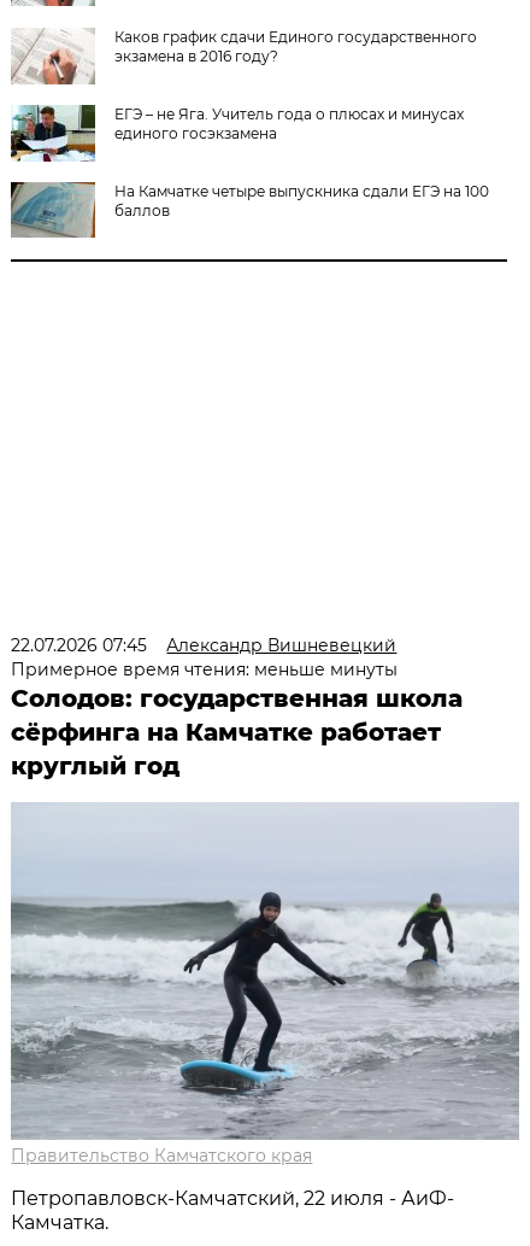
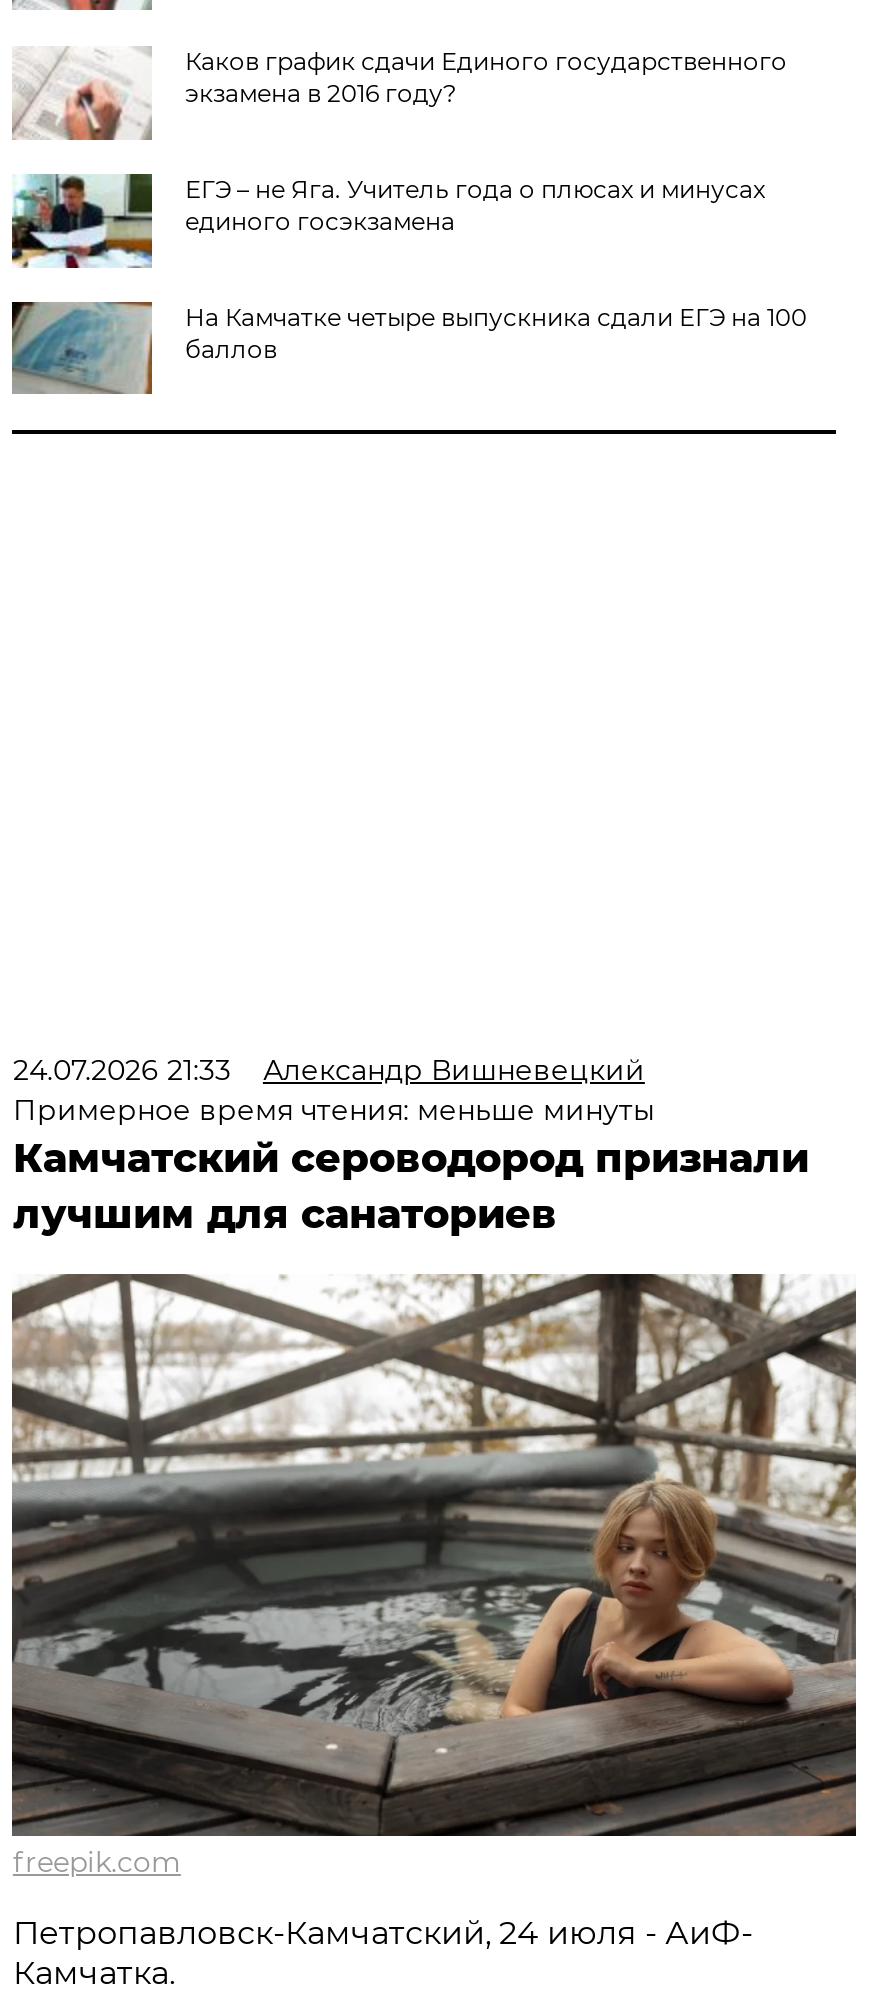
[11,634,397,656] 22.07.2026 07:45 Александр Вишневецкий -> [13,1052,645,1088] 24.07.2026 21:33 Александр Вишневецкий
[11,684,463,780] Солодов: государственная школа | сёрфинга на Камчатке работает | круглый год -> [13,1134,809,1238] Камчатский сероводород признали | лучшим для санаториев
[11,801,519,1166] [image] | Правительство Камчатского края -> [10,1272,858,1880] [image] | freepik.com
[11,1187,455,1210] Петропавловск-Камчатский, 22 июля - АиФ- -> [13,1914,753,1952] Петропавловск-Камчатский, 24 июля - АиФ-

